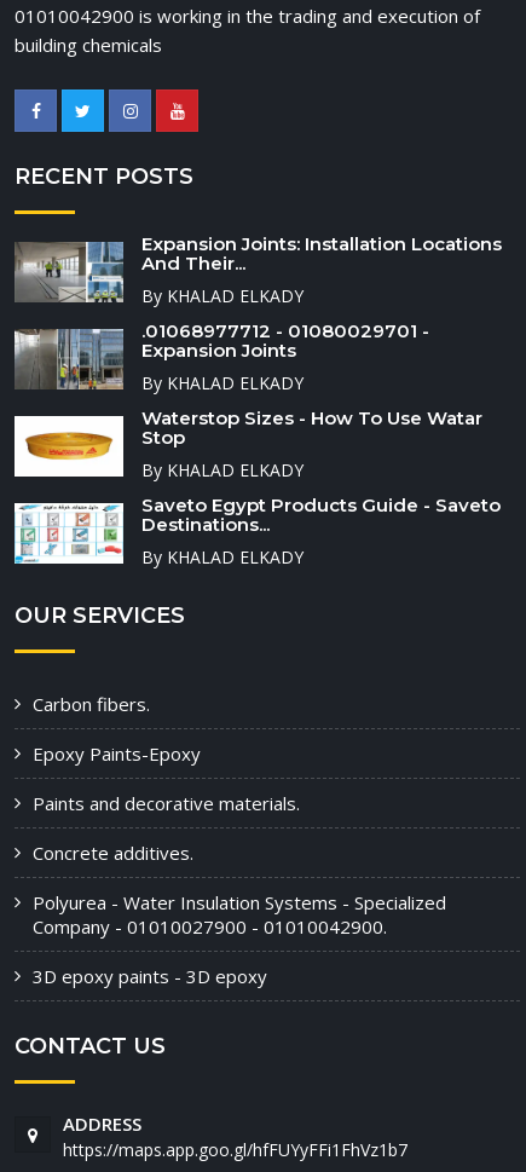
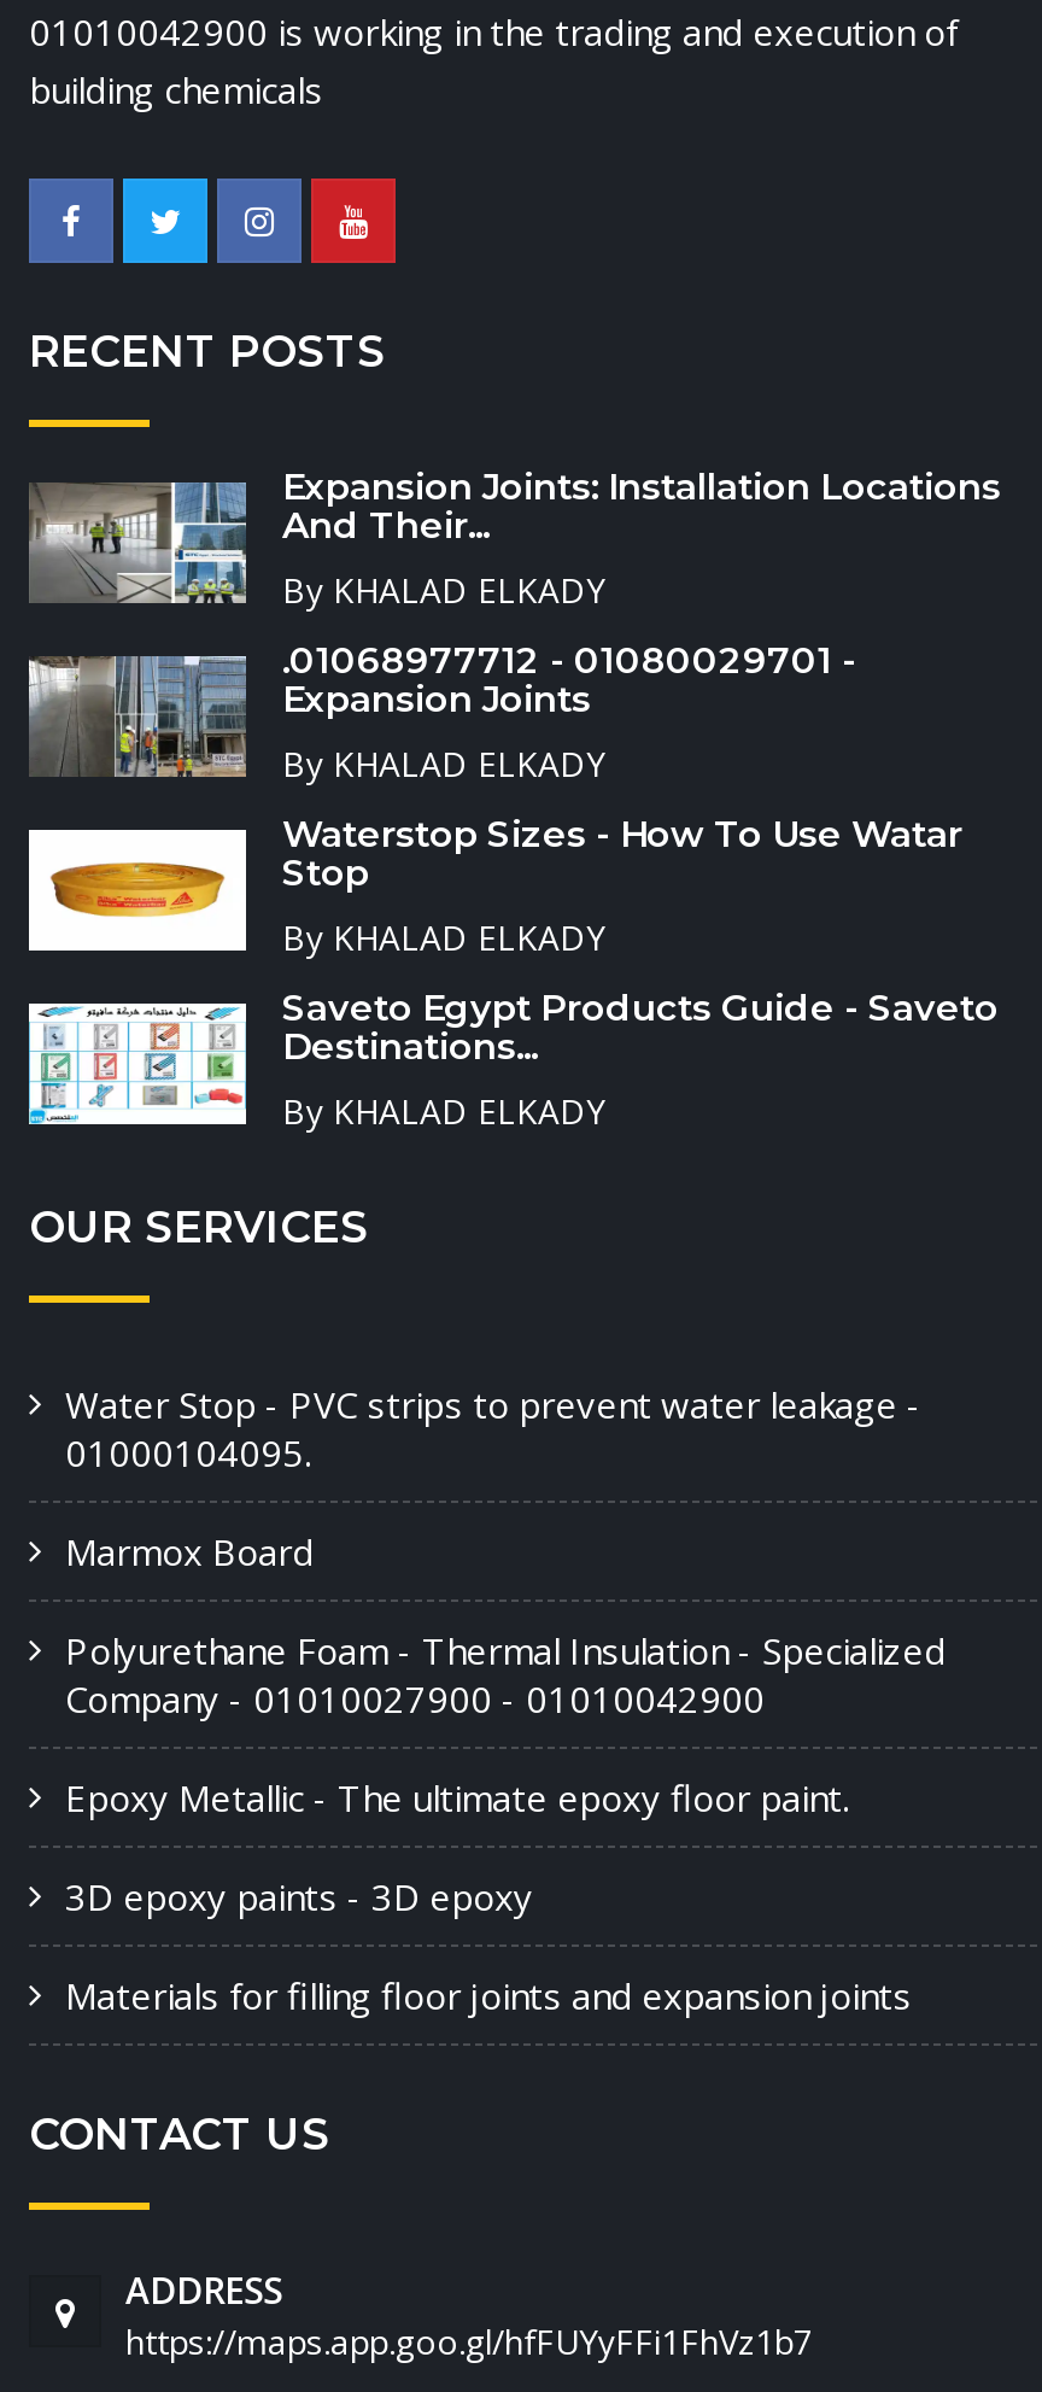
[33,692,446,939] Carbon fibers. | Epoxy Paints-Epoxy | Paints and decorative materials. | Concrete additives. | Polyurea - Water Insulation Systems - Specialized | Company - 01010027900 - 01010042900. -> [65,1380,946,1821] Water Stop - PVC strips to prevent water leakage - | 01000104095. | Marmox Board | Polyurethane Foam - Thermal Insulation - Specialized | Company - 01010027900 - 01010042900 | Epoxy Metallic - The ultimate epoxy floor paint.
moved [33,964,267,988] -> [65,1872,533,1920]: 3D epoxy paints - 3D epoxy
none -> [65,1971,912,2019] Materials for filling floor joints and expansion joints

